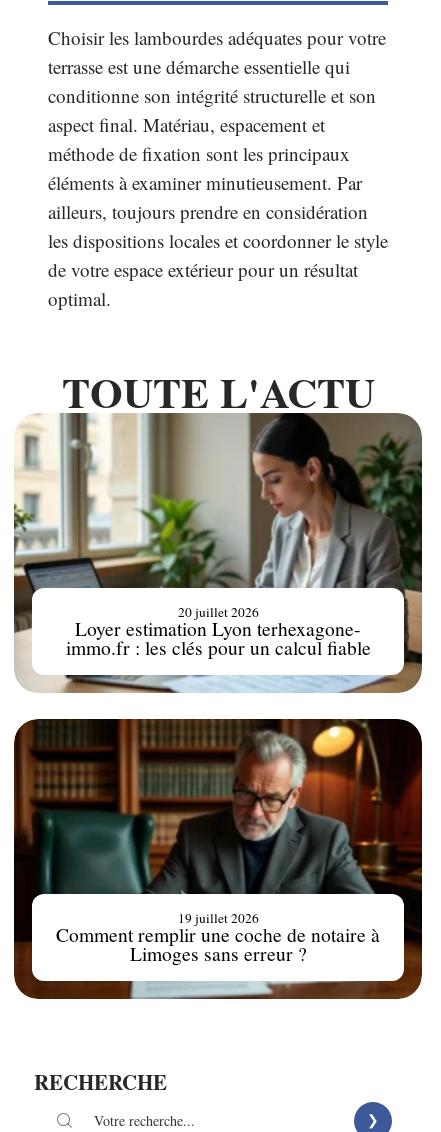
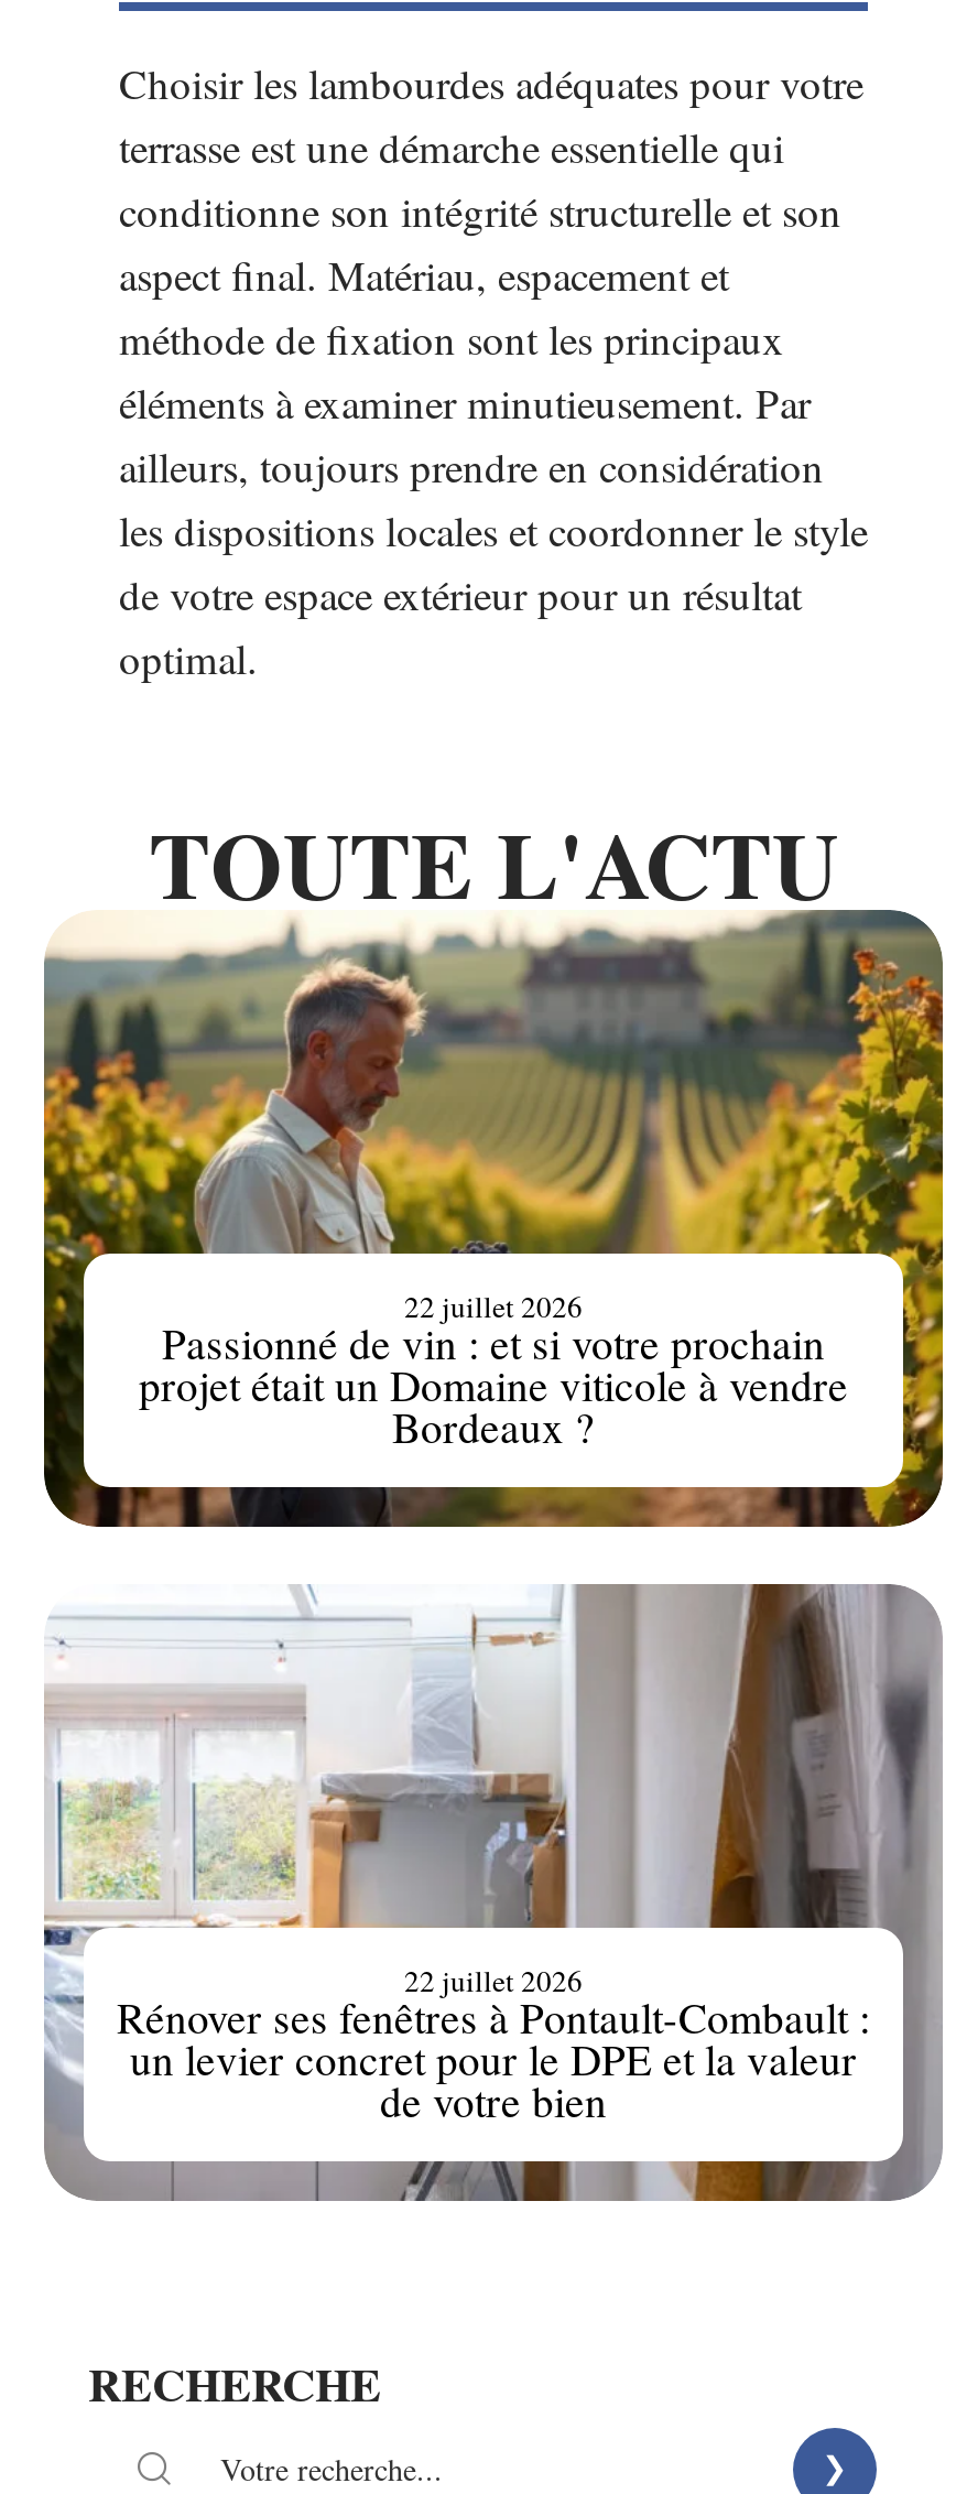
[13,414,423,694] [image] | Loyer estimation Lyon terhexagone- | immo.fr : les clés pour un calcul fiable -> [42,912,945,1529] [image] | Passionné de vin : et si votre prochain | projet était un Domaine viticole à vendre | Bordeaux ?
[177,603,258,621] 20 juillet 2026 -> [404,1286,583,1325] 22 juillet 2026
[13,718,422,1000] [image] | Comment remplir une coche de notaire à | Limoges sans erreur ? -> [42,1584,941,2203] [image] | Rénover ses fenêtres à Pontault-Combault : | un levier concret pour le DPE et la valeur | de votre bien
[177,909,258,927] 19 juillet 2026 -> [404,1960,583,2000] 22 juillet 2026

